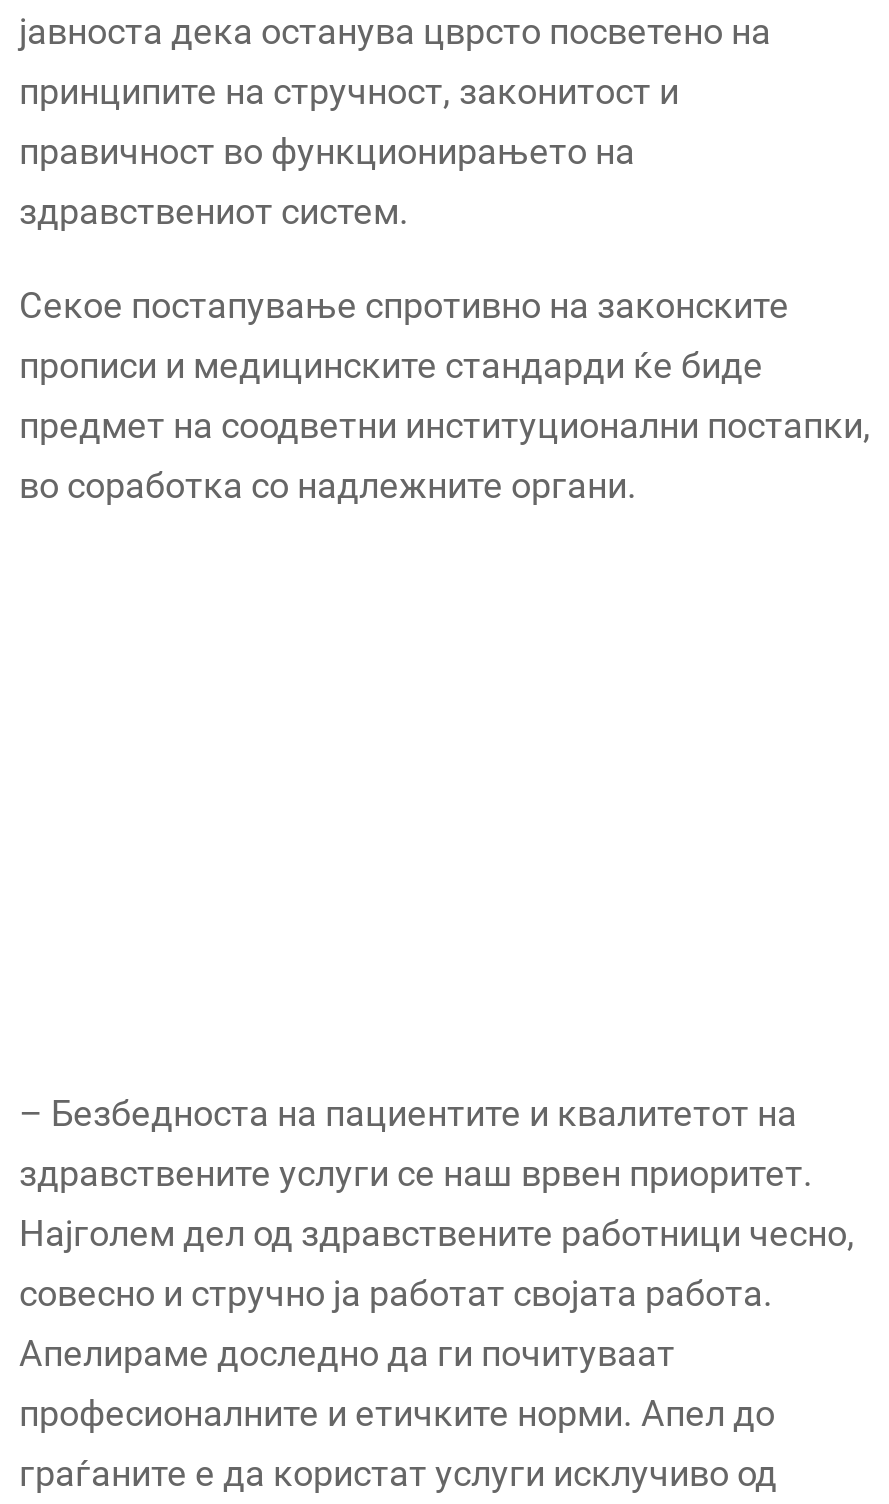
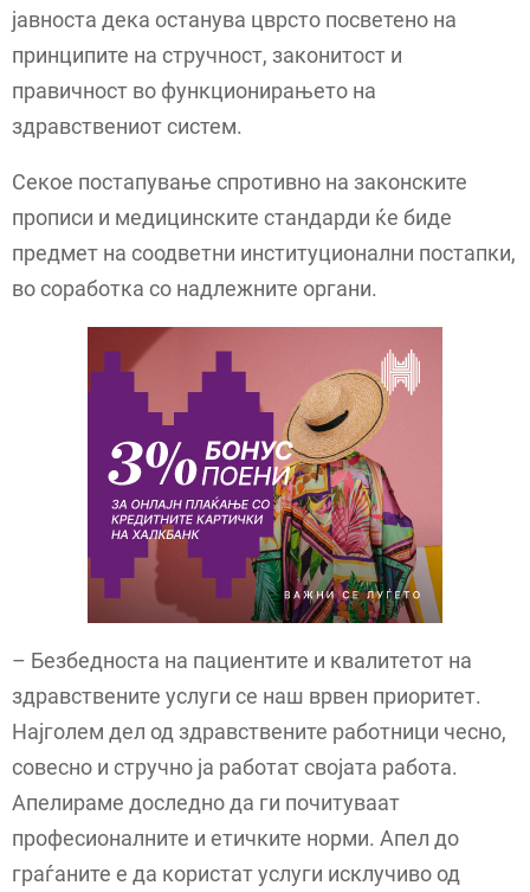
none -> [86,326,444,624] [image]

